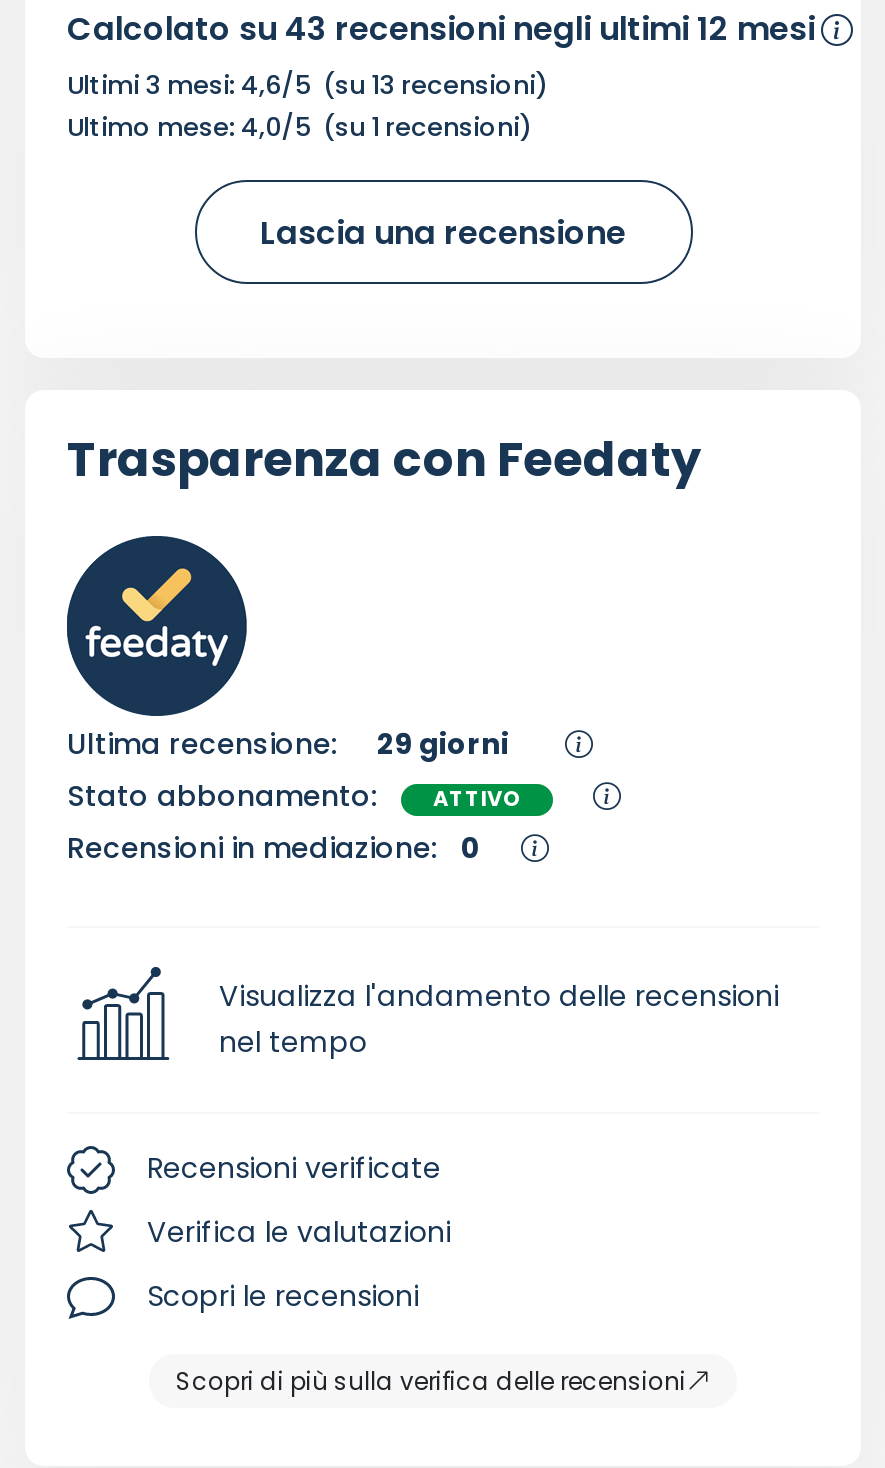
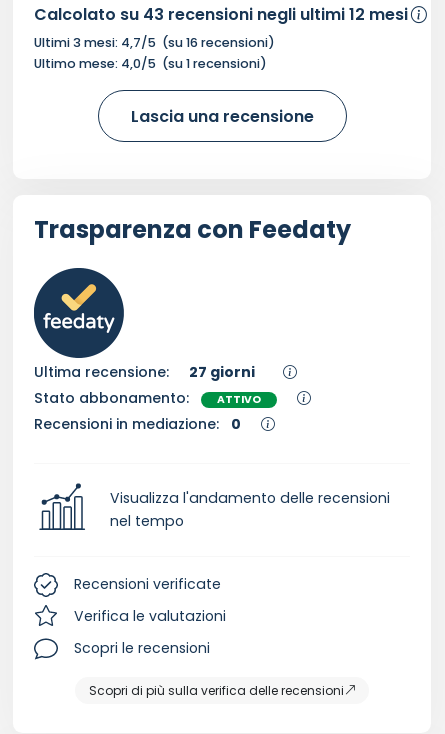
[67,69,549,103] Ultimi 3 mesi: 4,6/5 (su 13 recensioni) -> [34,34,275,51] Ultimi 3 mesi: 4,7/5 (su 16 recensioni)
[67,724,509,764] Ultima recensione: 29 giorni -> [34,362,255,382] Ultima recensione: 27 giorni

